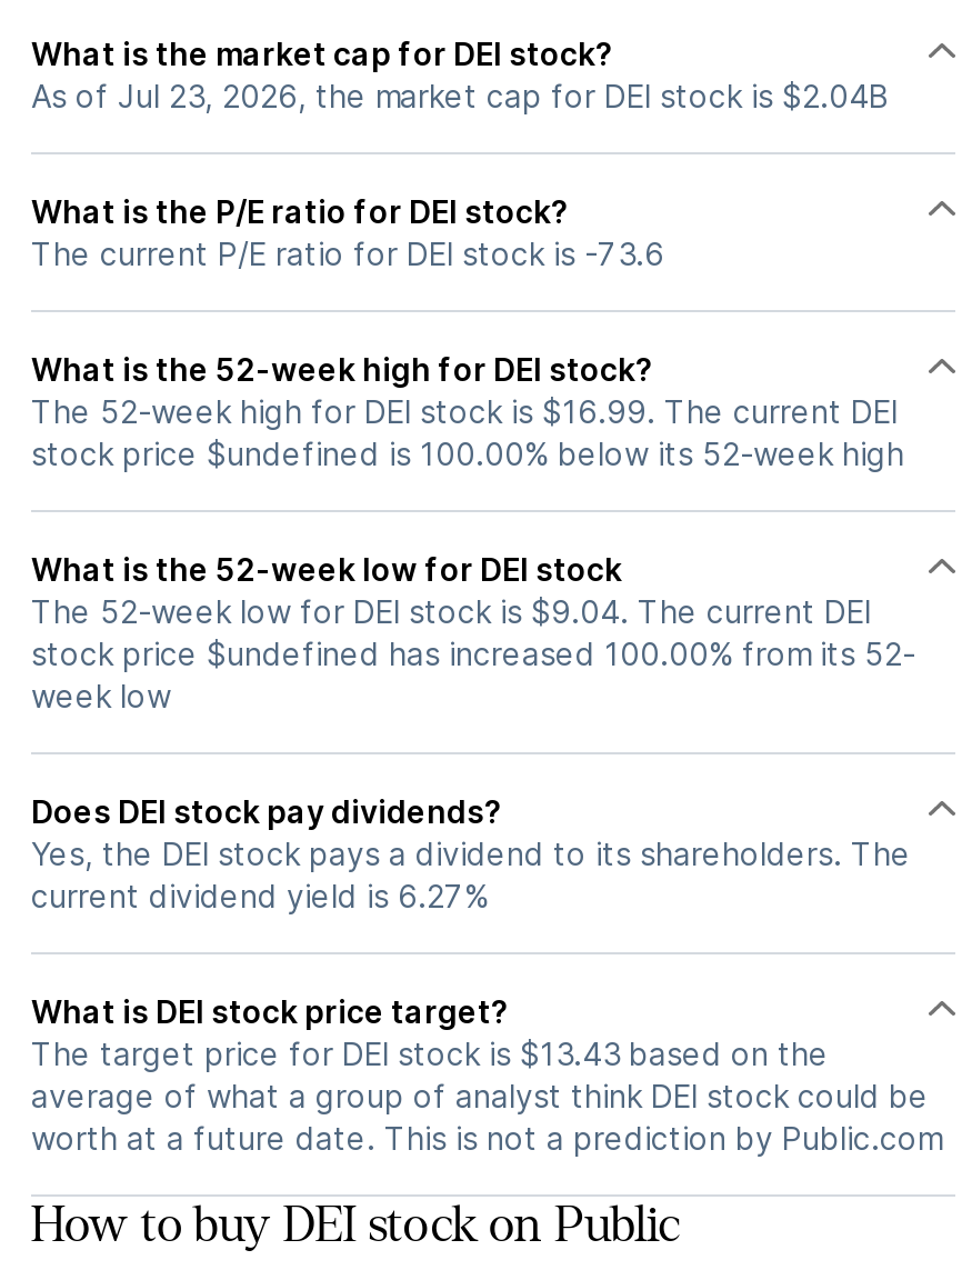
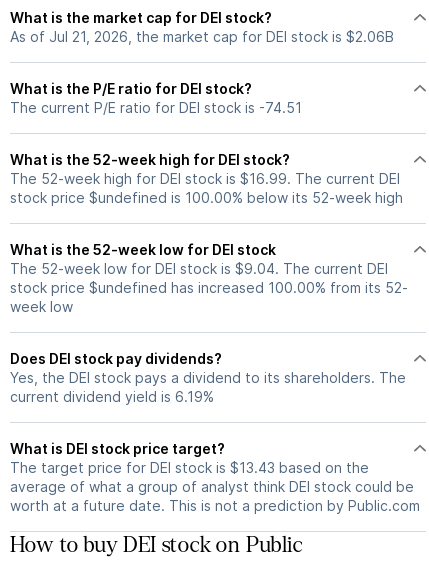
[31,76,889,113] As of Jul 23, 2026, the market cap for DEI stock is $2.04B -> [10,28,394,45] As of Jul 21, 2026, the market cap for DEI stock is $2.06B
[31,233,664,271] The current P/E ratio for DEI stock is -73.6 -> [10,99,302,116] The current P/E ratio for DEI stock is -74.51
[31,876,489,913] current dividend yield is 6.27% -> [10,388,214,405] current dividend yield is 6.19%

